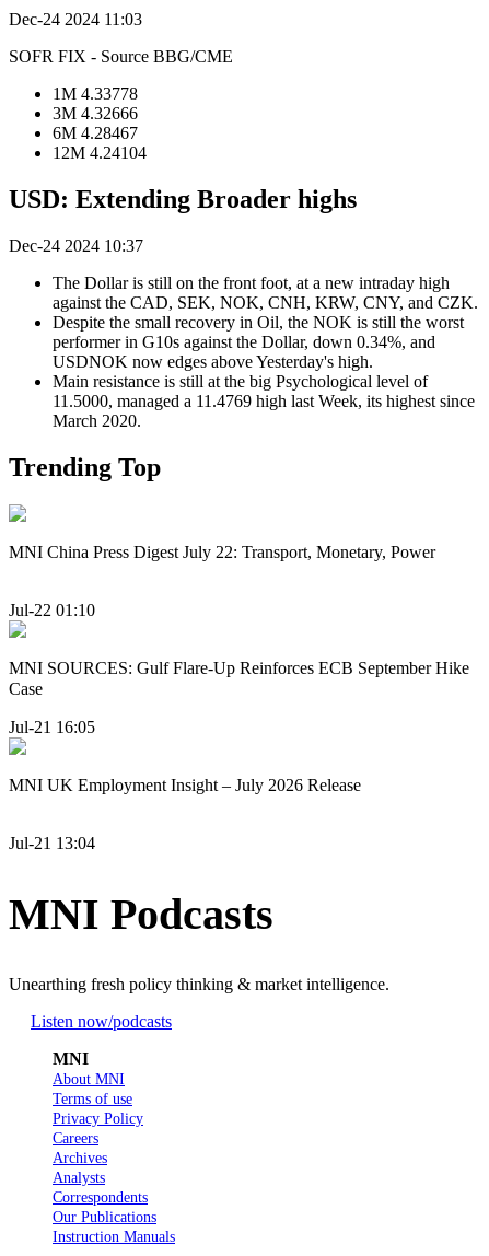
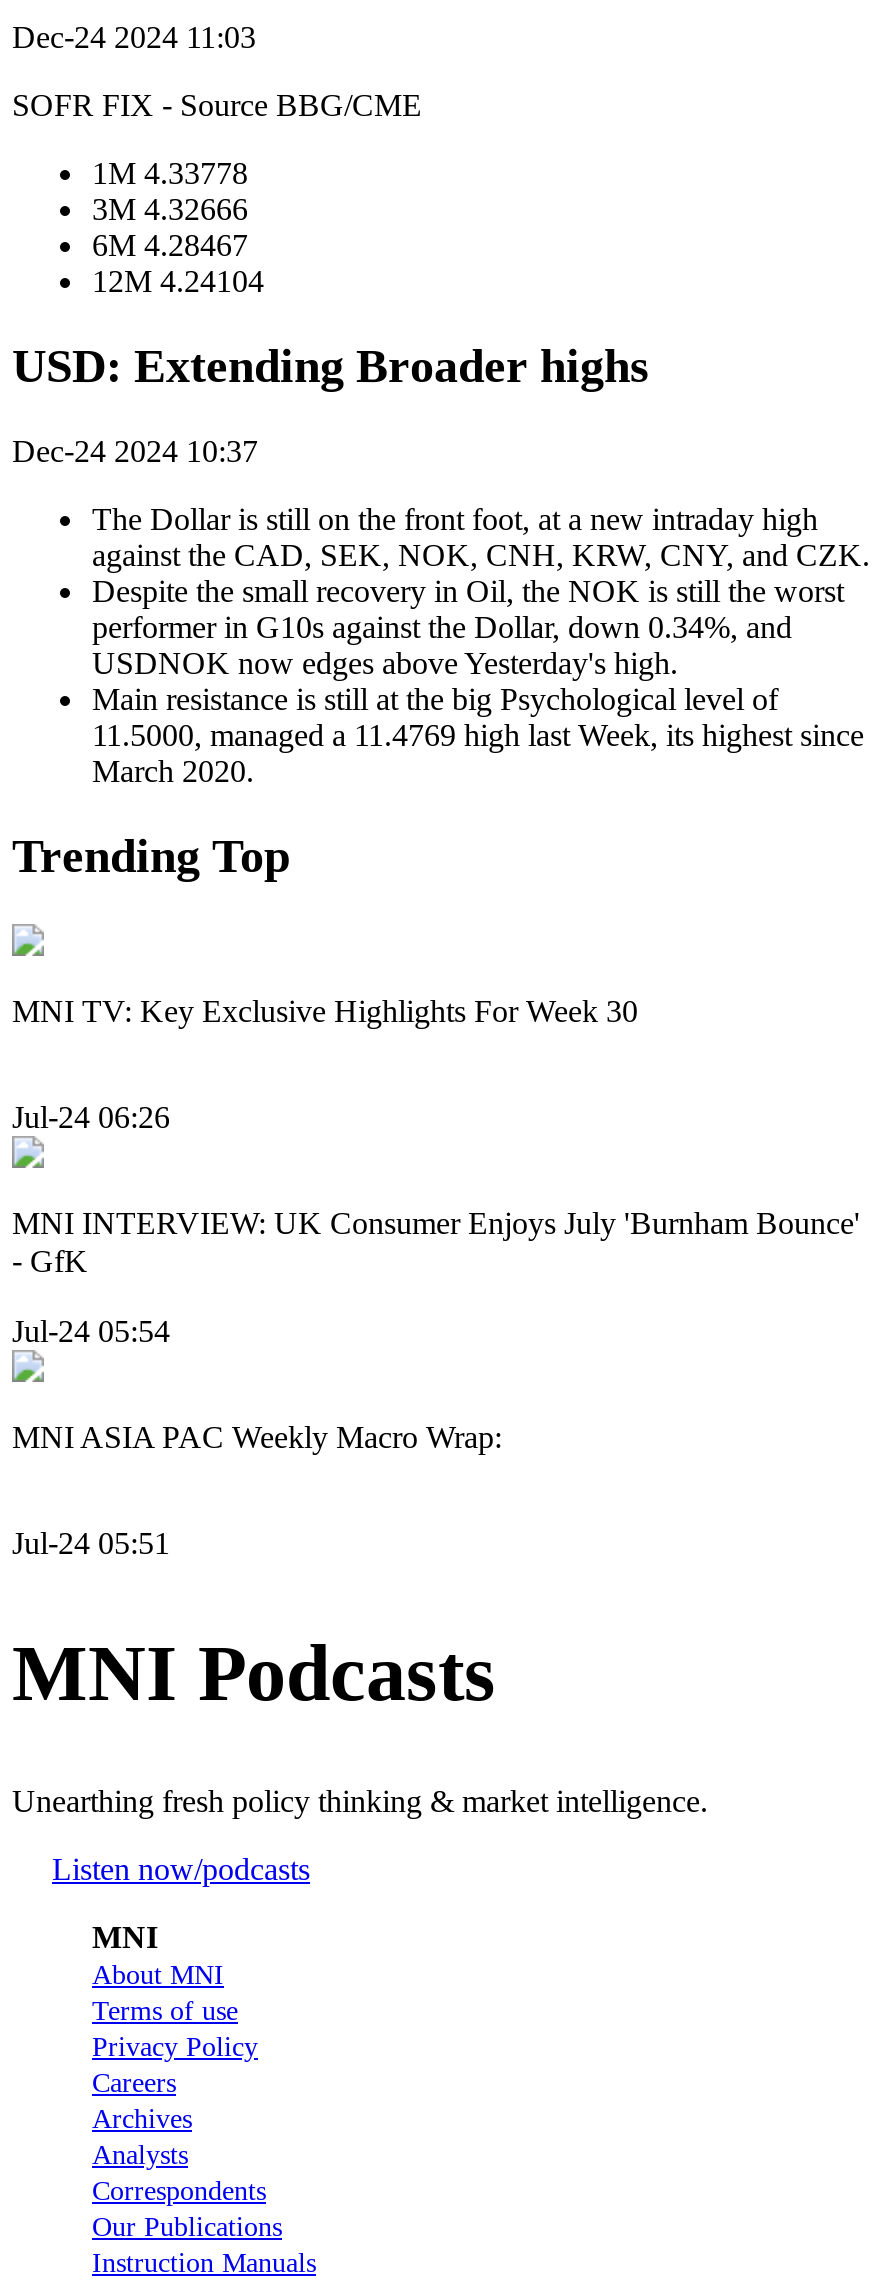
[9,542,435,561] MNI China Press Digest July 22: Transport, Monetary, Power -> [12,994,638,1028] MNI TV: Key Exclusive Highlights For Week 30
[9,601,95,619] Jul-22 01:10 -> [12,1100,170,1134] Jul-24 06:26
[9,659,469,698] MNI SOURCES: Gulf Flare-Up Reinforces ECB September Hike | Case -> [12,1206,860,1278] MNI INTERVIEW: UK Consumer Enjoys July 'Burnham Bounce' | - GfK
[9,717,95,736] Jul-21 16:05 -> [12,1313,170,1347] Jul-24 05:54
[9,775,361,794] MNI UK Employment Insight – July 2026 Release -> [12,1419,502,1453] MNI ASIA PAC Weekly Macro Wrap:
[9,834,95,852] Jul-21 13:04 -> [12,1526,170,1560] Jul-24 05:51

